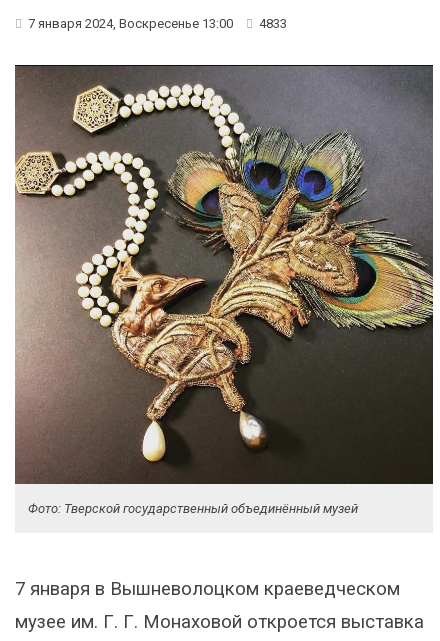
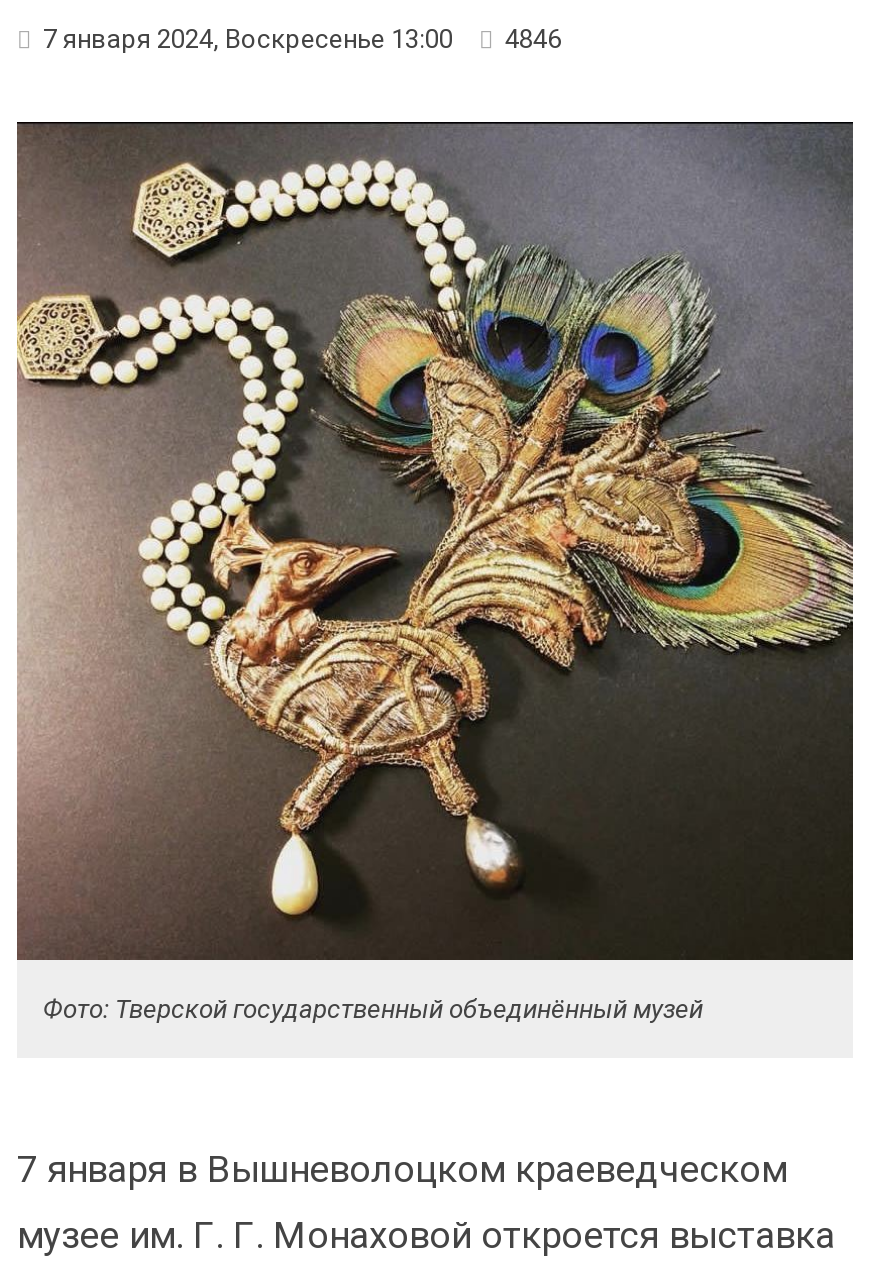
[28,15,287,30] 7 января 2024, Воскресенье 13:00 4833 -> [43,23,561,53] 7 января 2024, Воскресенье 13:00 4846

